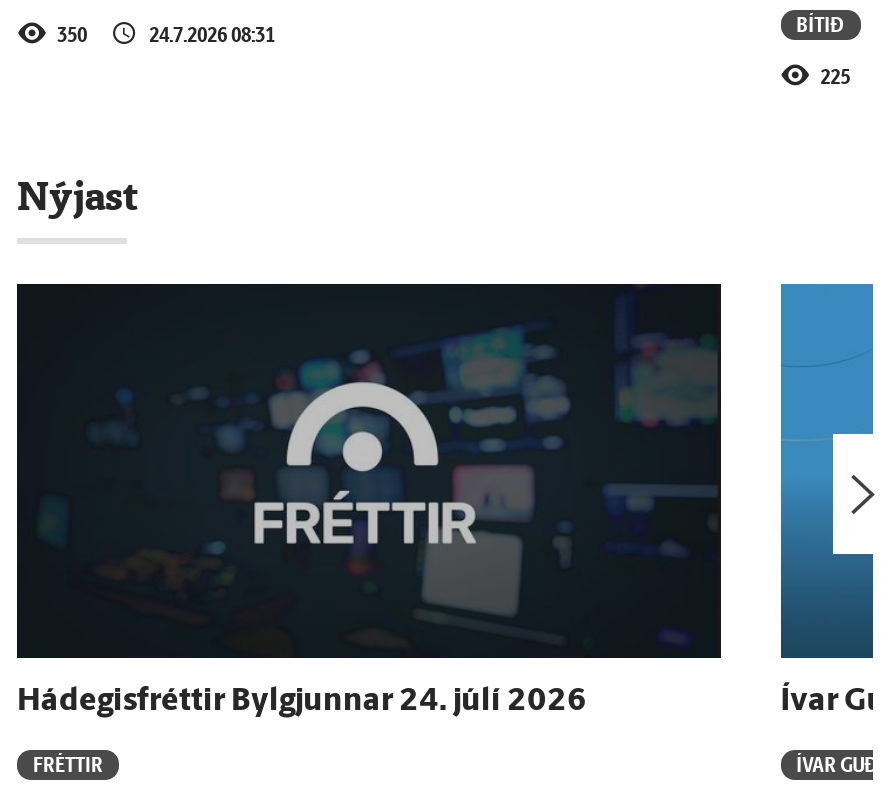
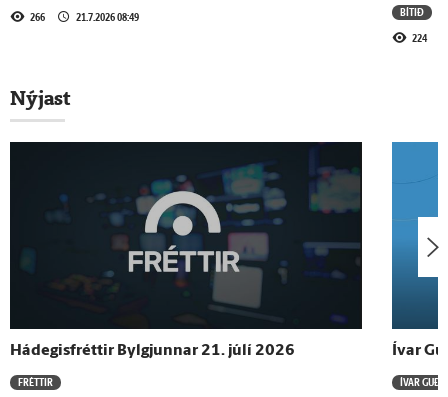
[57,17,275,49] 350 | 24.7.2026 08:31 -> [30,8,139,24] 266 | 21.7.2026 08:49
[820,59,850,91] 225 -> [412,29,427,45] 224
[17,686,587,718] Hádegisfréttir Bylgjunnar 24. júlí 2026 -> [10,343,295,359] Hádegisfréttir Bylgjunnar 21. júlí 2026

